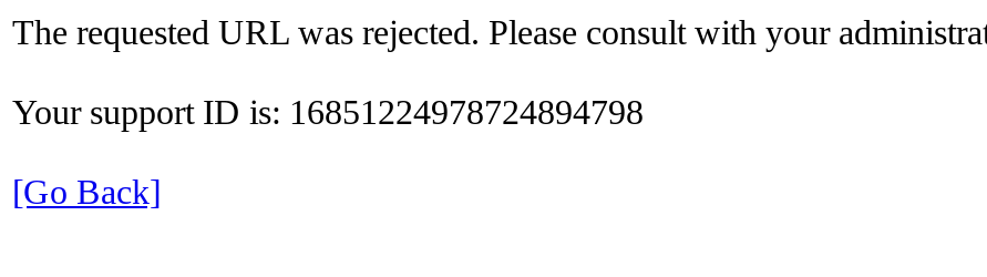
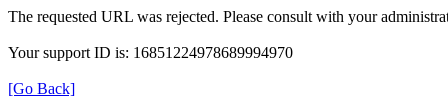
[12,93,644,131] Your support ID is: 16851224978724894798 -> [8,44,293,61] Your support ID is: 16851224978689994970

